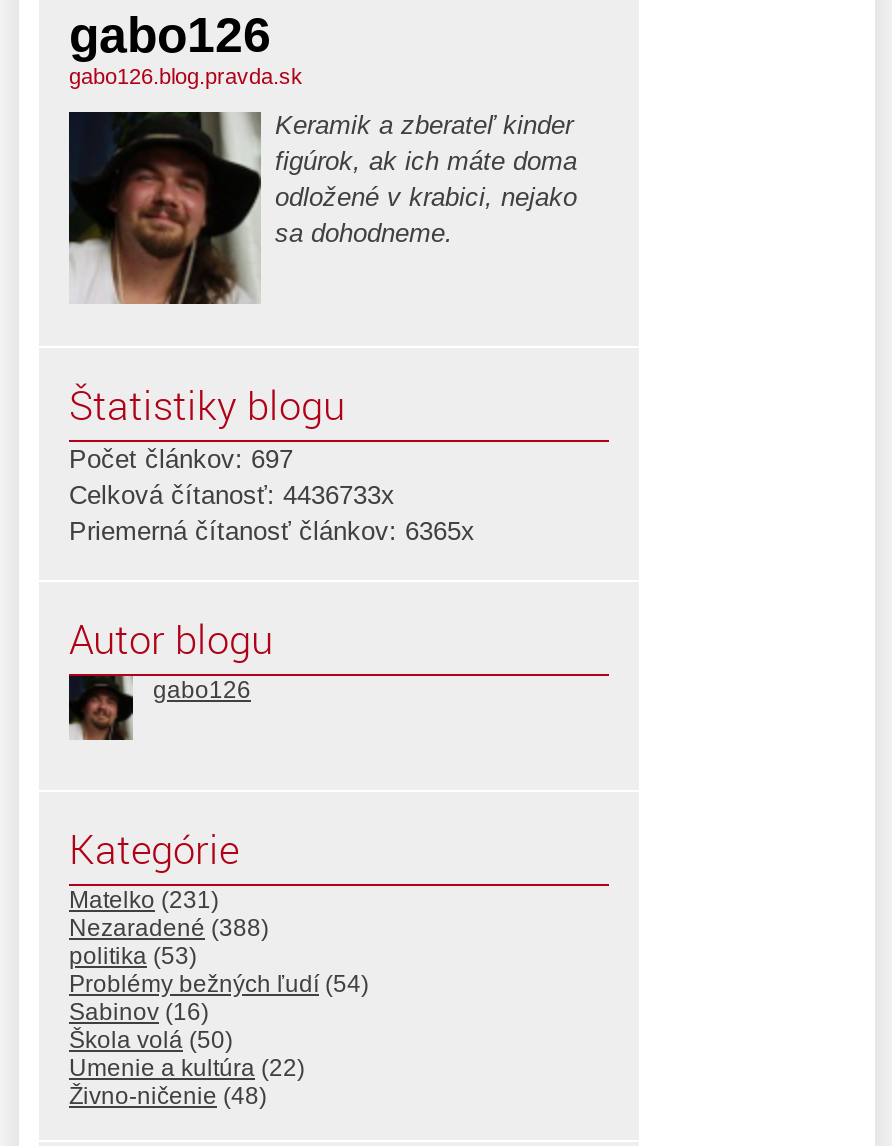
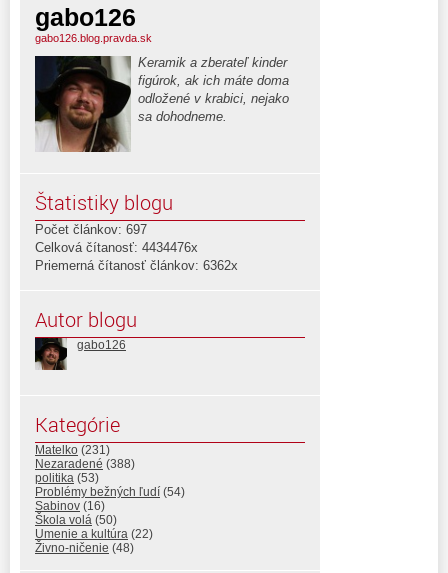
[69,479,395,509] Celková čítanosť: 4436733x -> [35,240,198,255] Celková čítanosť: 4434476x
[69,515,475,545] Priemerná čítanosť článkov: 6365x -> [35,258,238,273] Priemerná čítanosť článkov: 6362x

